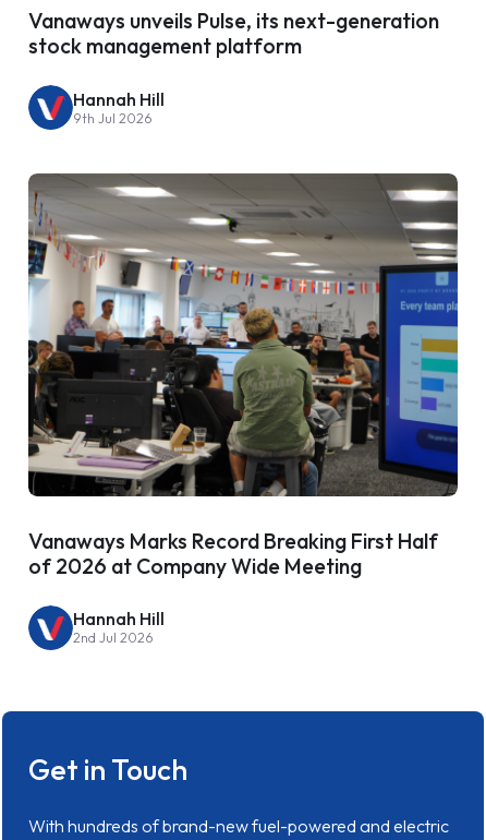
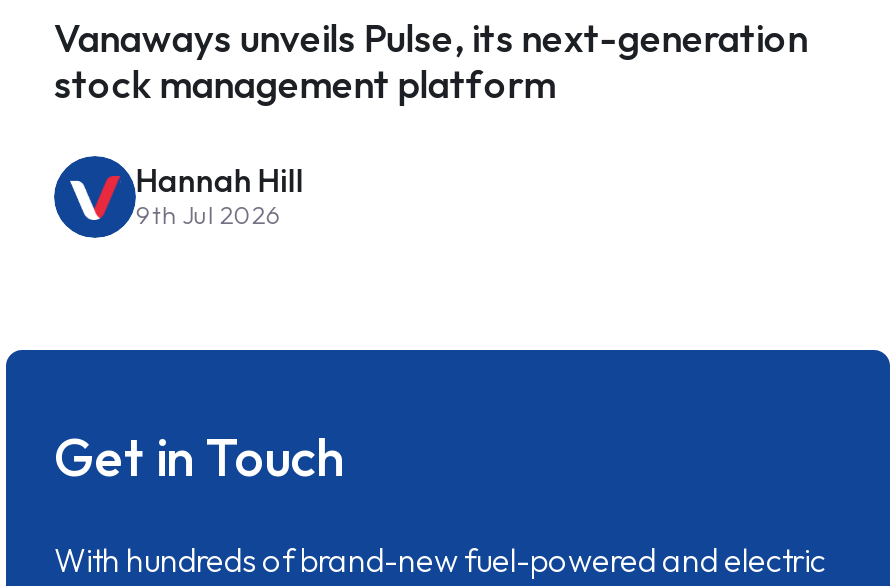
[27,172,459,646] [image] | Vanaways Marks Record Breaking First Half | of 2026 at Company Wide Meeting | Hannah Hill | 2nd Jul 2026 -> none

